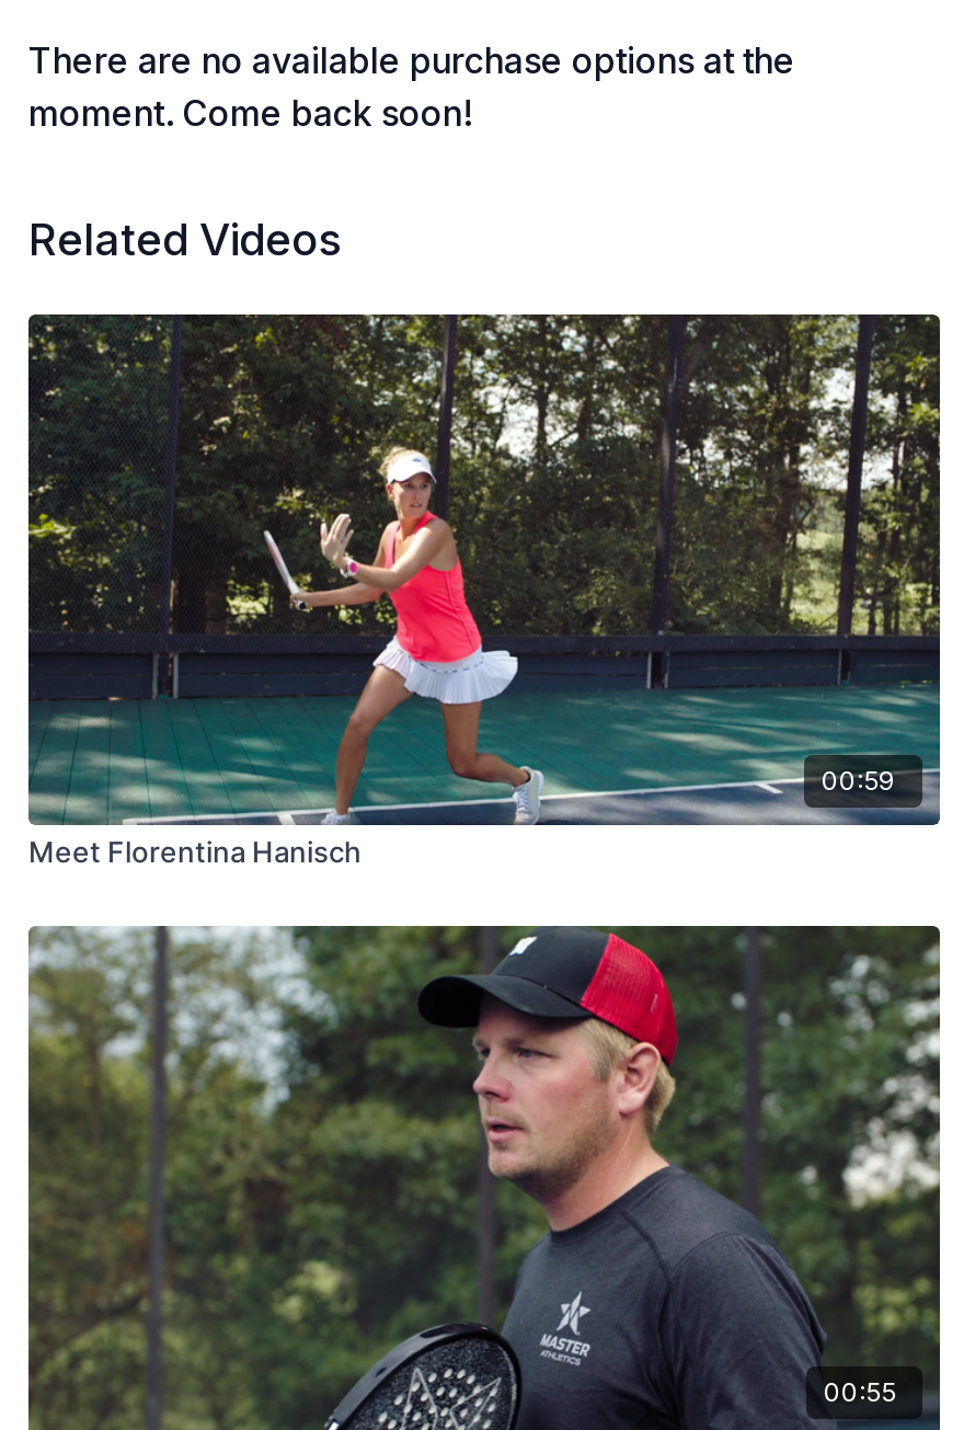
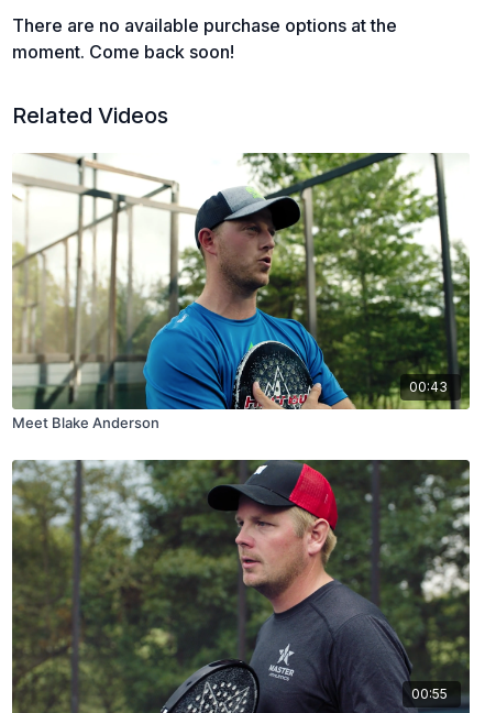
[26,312,942,827] [image] | 00:59 -> [11,152,471,410] [image] | 00:43
[28,834,361,869] Meet Florentina Hanisch -> [12,414,159,431] Meet Blake Anderson

